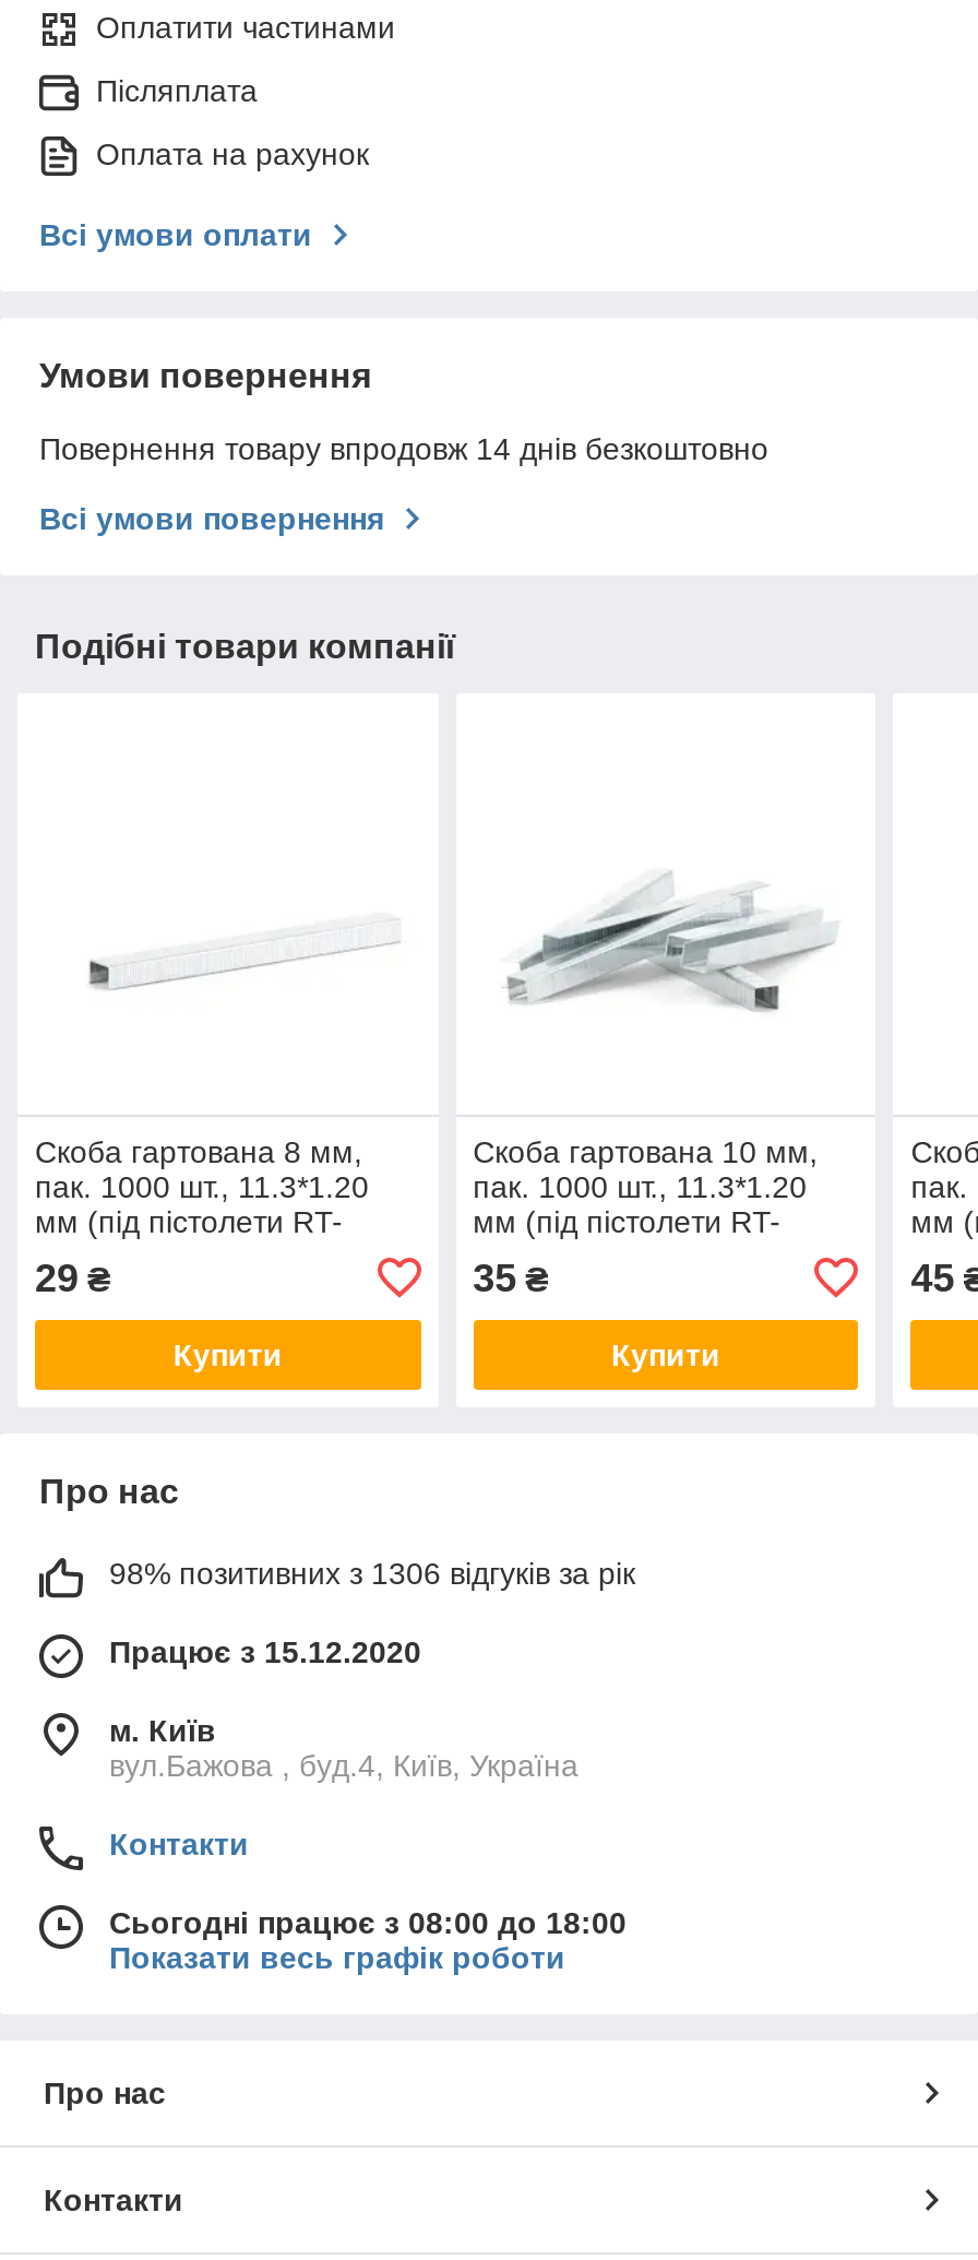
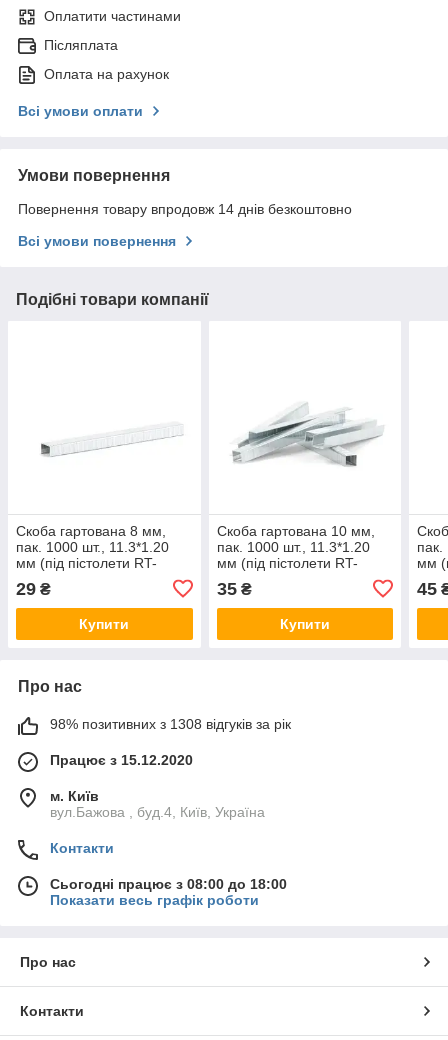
[109,1555,635,1590] 98% позитивних з 1306 відгуків за рік -> [50,716,291,732] 98% позитивних з 1308 відгуків за рік

